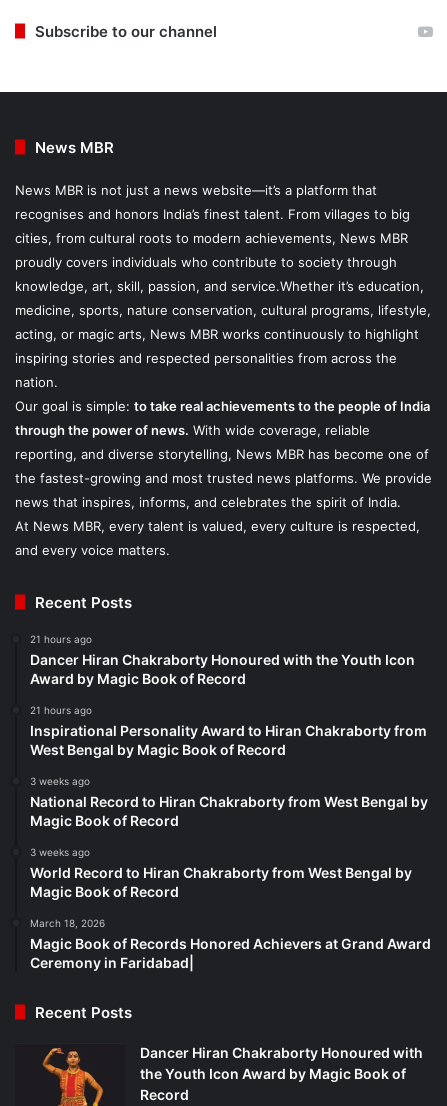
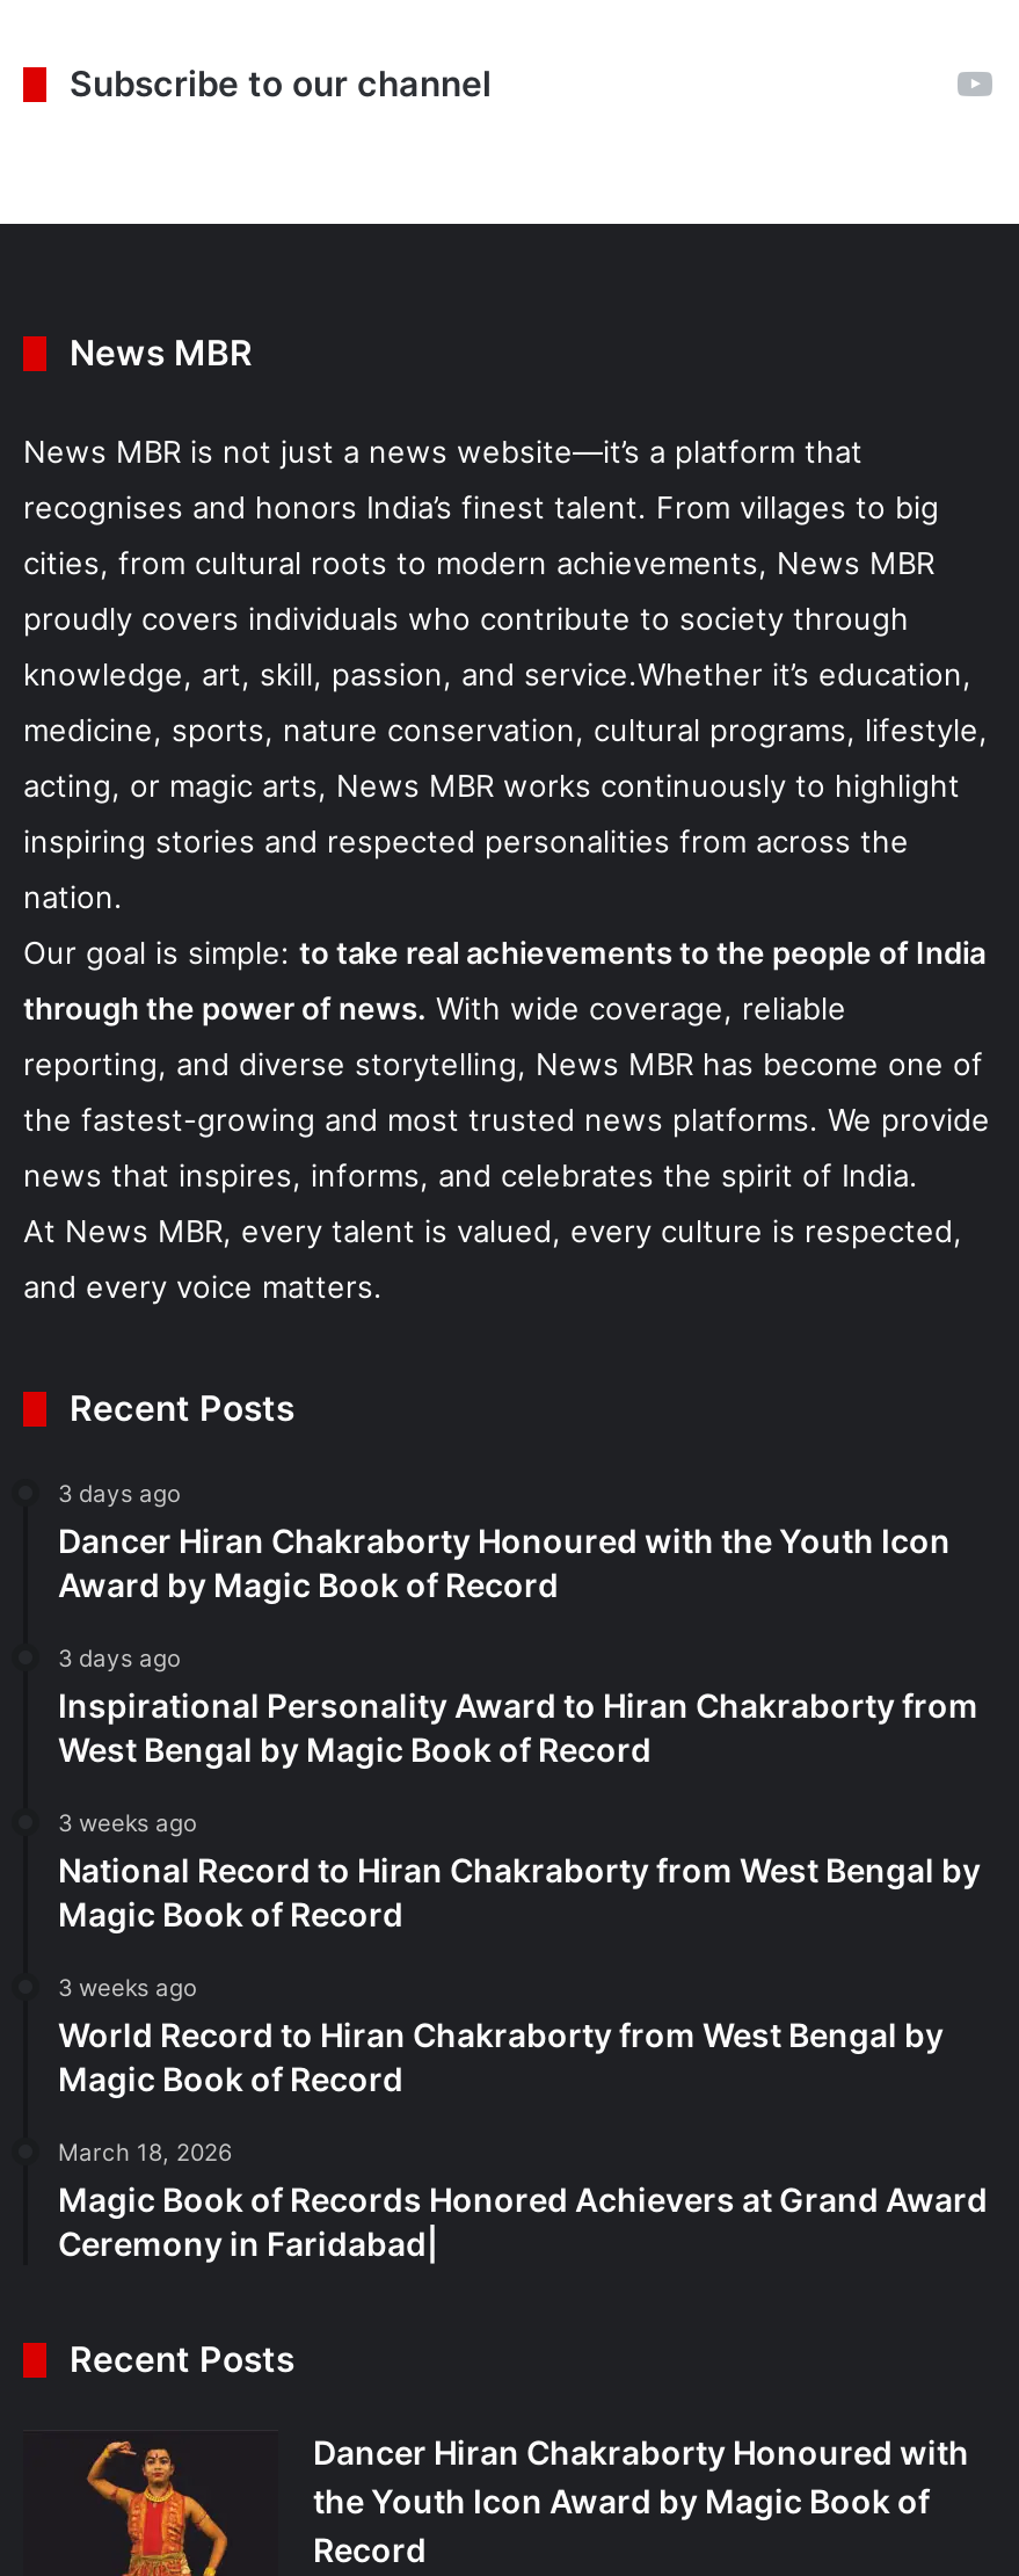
[30,633,92,645] 21 hours ago -> [58,1478,181,1506] 3 days ago
[30,704,92,716] 21 hours ago -> [58,1643,181,1671] 3 days ago

